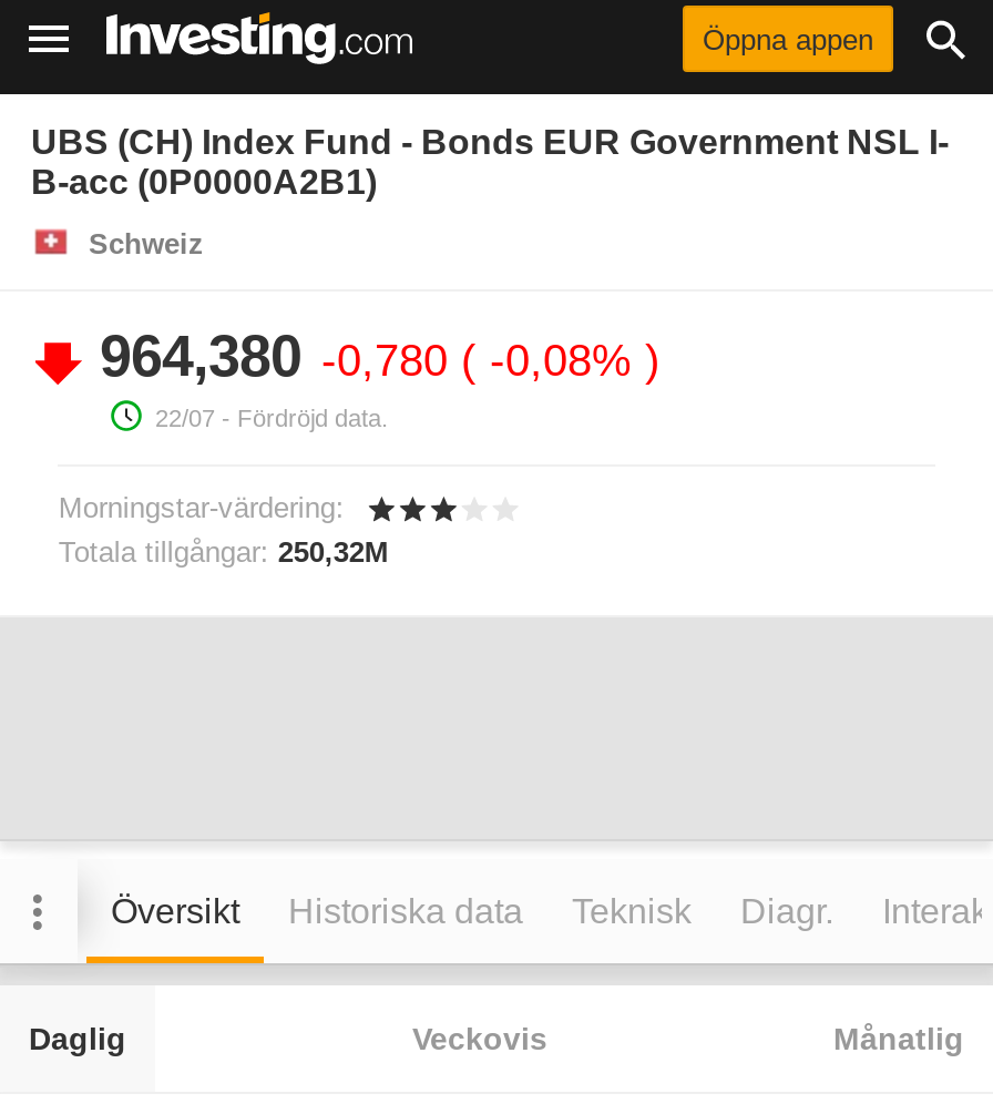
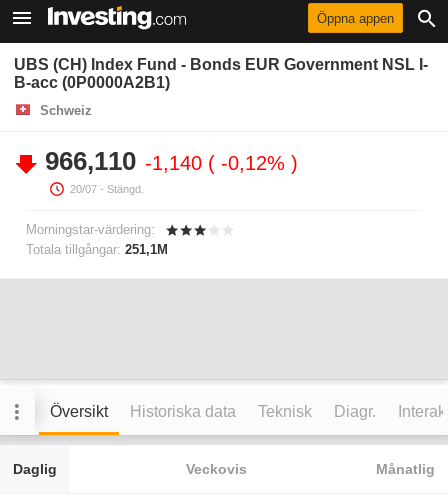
[100,323,645,431] 964,380 -0,780 -0,08% | 22/07 - Fördröjd data. -> [45,146,291,195] 966,110 -1,140 -0,12% | 20/07 - Stängd.
[59,536,389,569] Totala tillgångar: 250,32M -> [26,242,168,257] Totala tillgångar: 251,1M

